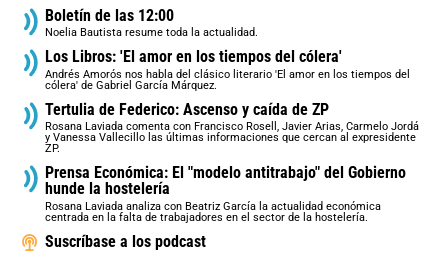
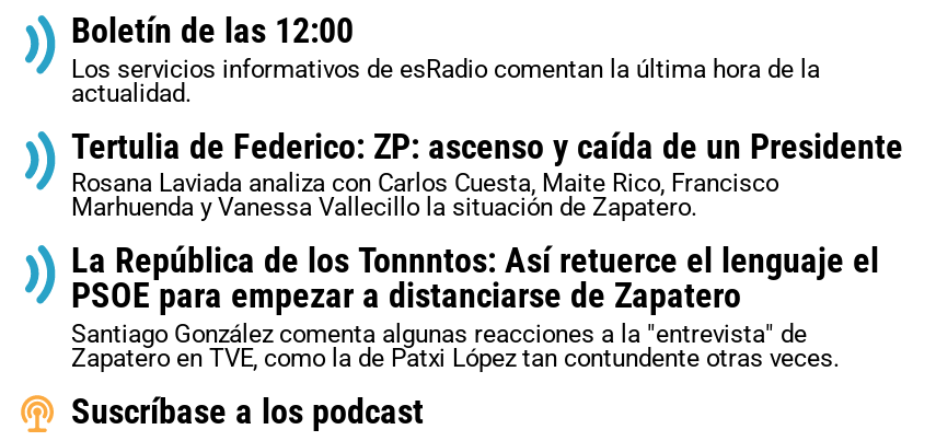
[45,26,419,223] Noelia Bautista resume toda la actualidad. | Los Libros: 'El amor en los tiempos del cólera' | Andrés Amorós nos habla del clásico literario 'El amor en los tiempos del | cólera' de Gabriel García Márquez. | Tertulia de Federico: Ascenso y caída de ZP | Rosana Laviada comenta con Francisco Rosell, Javier Arias, Carmelo Jordá | y Vanessa Vallecillo las últimas informaciones que cercan al expresidente | ZP. | Prensa Económica: El "modelo antitrabajo" del Gobierno | hunde la hostelería | Rosana Laviada analiza con Beatriz García la actualidad económica | centrada en la falta de trabajadores en el sector de la hostelería. -> [71,55,903,372] Los servicios informativos de esRadio comentan la última hora de la | actualidad. | Tertulia de Federico: ZP: ascenso y caída de un Presidente | Rosana Laviada analiza con Carlos Cuesta, Maite Rico, Francisco | Marhuenda y Vanessa Vallecillo la situación de Zapatero. | La República de los Tonnntos: Así retuerce el lenguaje el | PSOE para empezar a distanciarse de Zapatero | Santiago González comenta algunas reacciones a la "entrevista" de | Zapatero en TVE, como la de Patxi López tan contundente otras veces.

